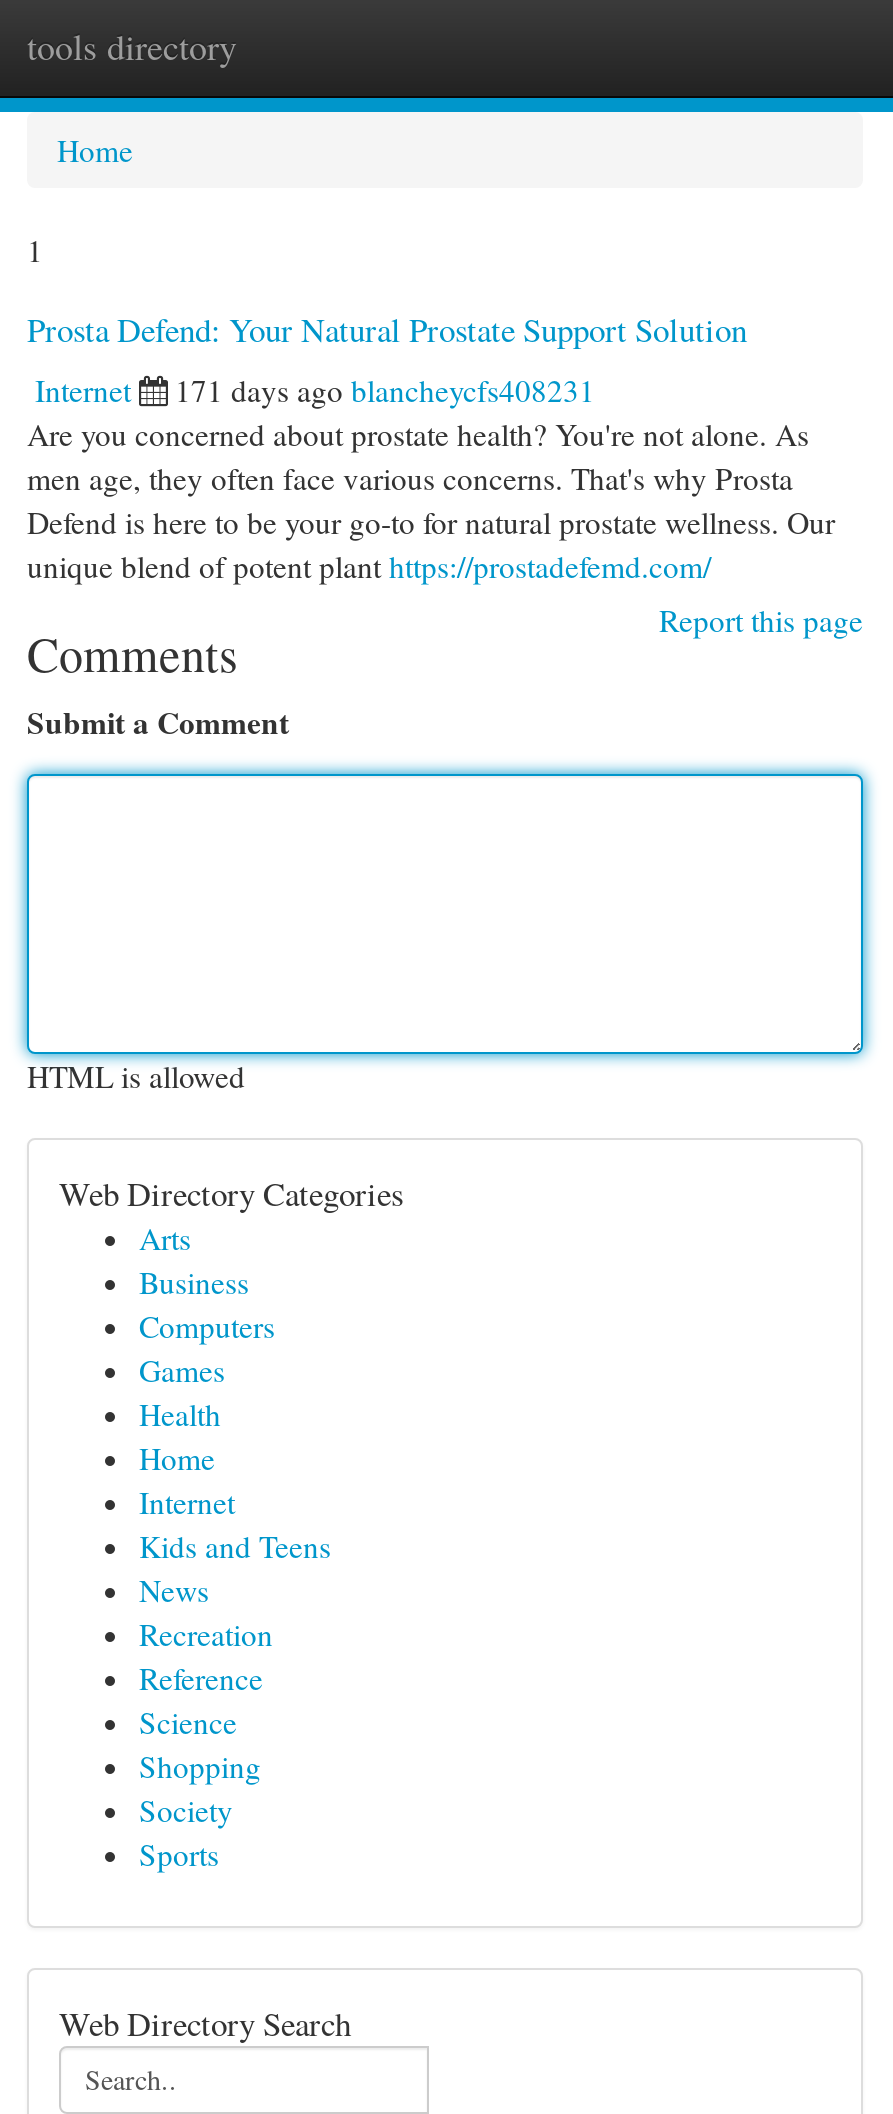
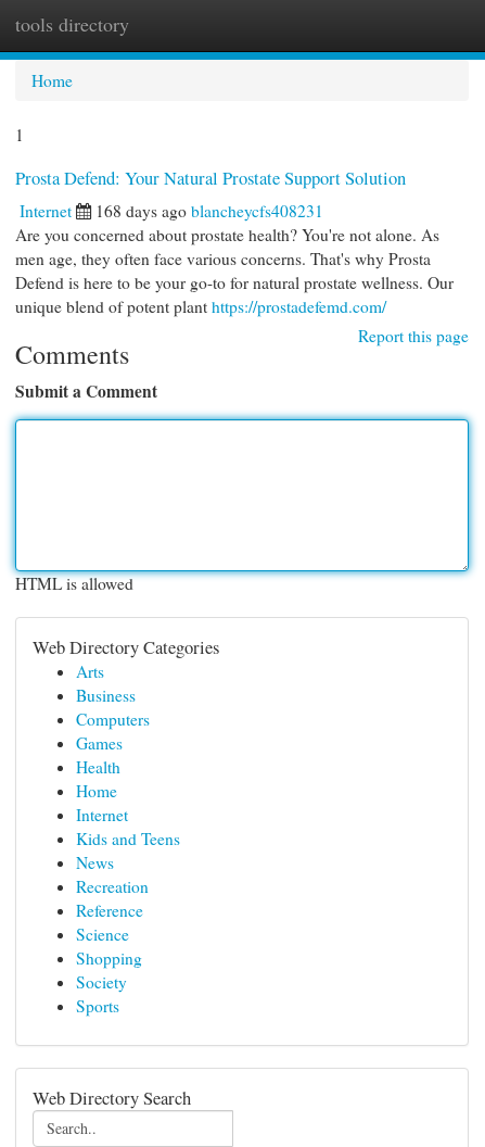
[175,370,595,410] 171 days ago blancheycfs408231 -> [95,200,323,222] 168 days ago blancheycfs408231

